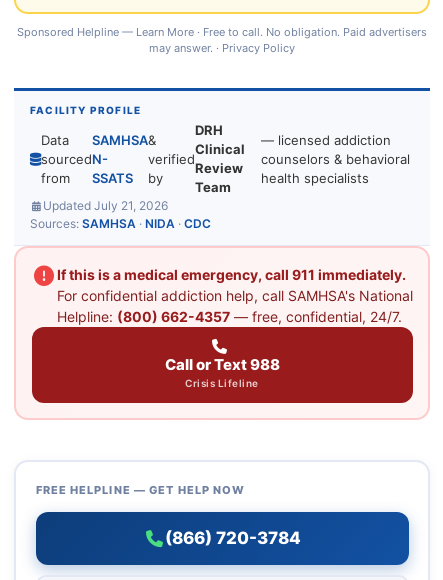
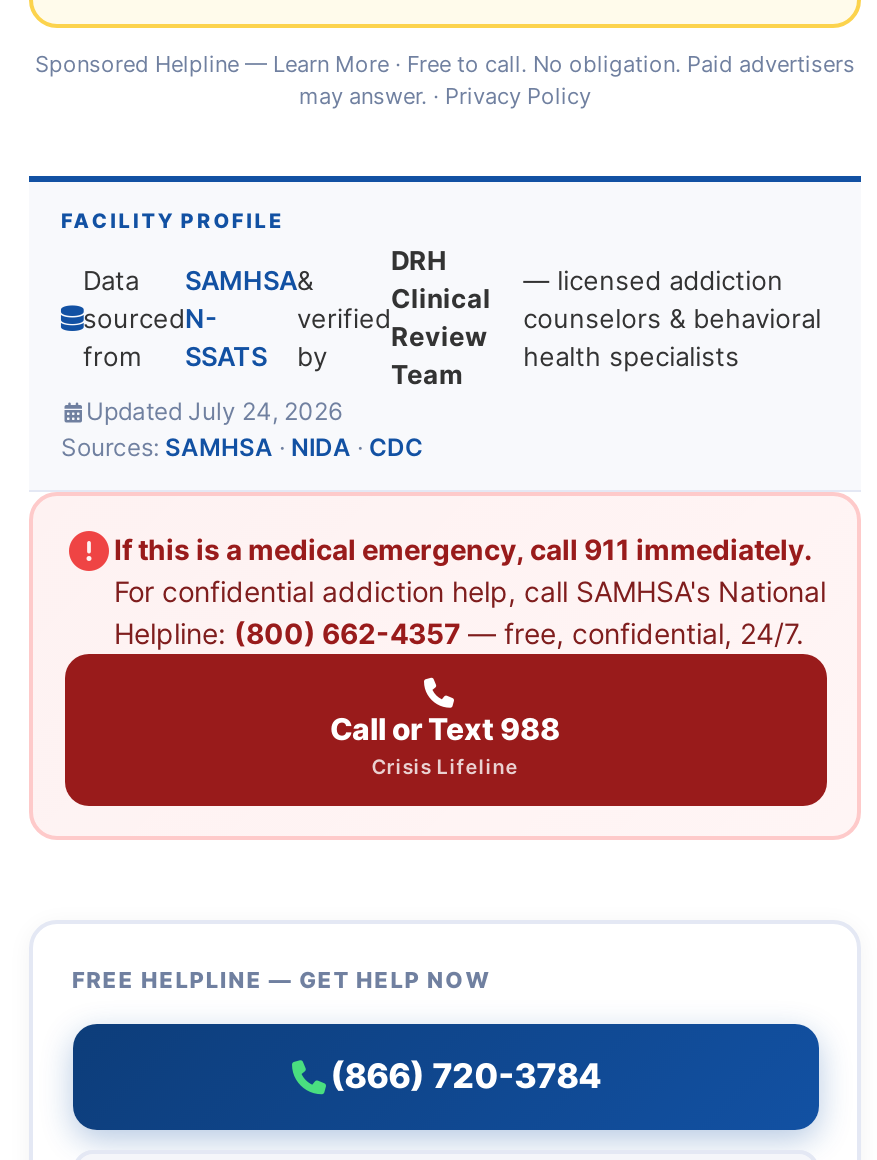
[42,198,167,213] Updated July 21, 2026 -> [86,396,342,426] Updated July 24, 2026

